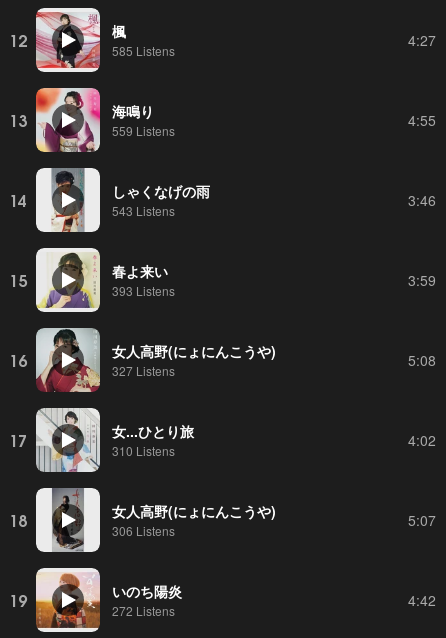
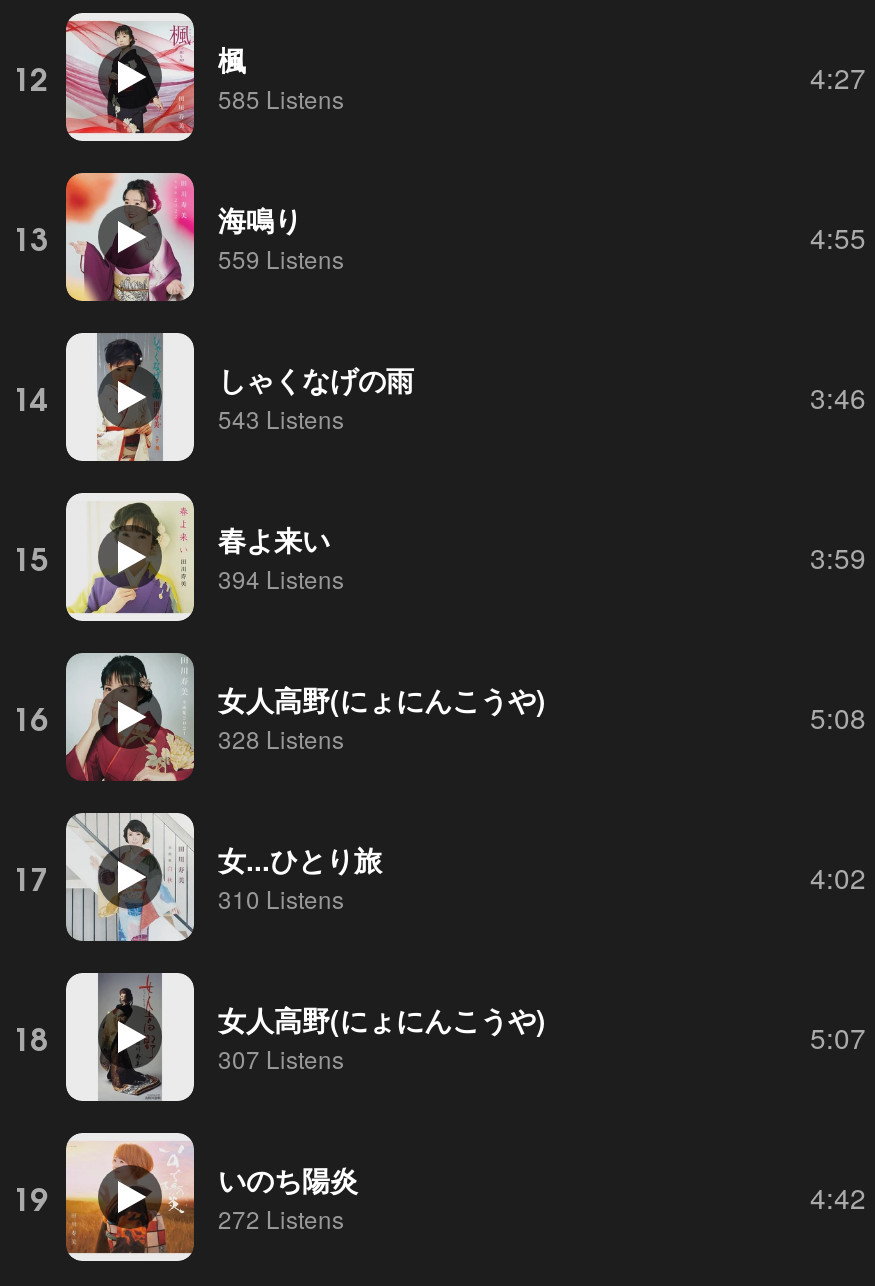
[112,281,175,298] 393 Listens -> [218,560,344,594] 394 Listens
[112,361,175,378] 327 Listens -> [218,720,344,754] 328 Listens
[112,521,175,538] 306 Listens -> [218,1040,344,1074] 307 Listens

